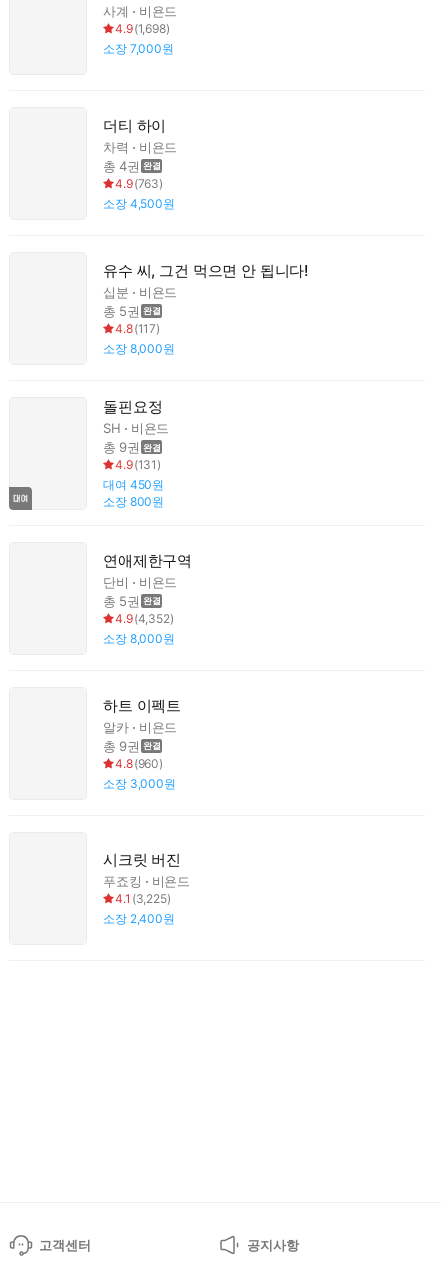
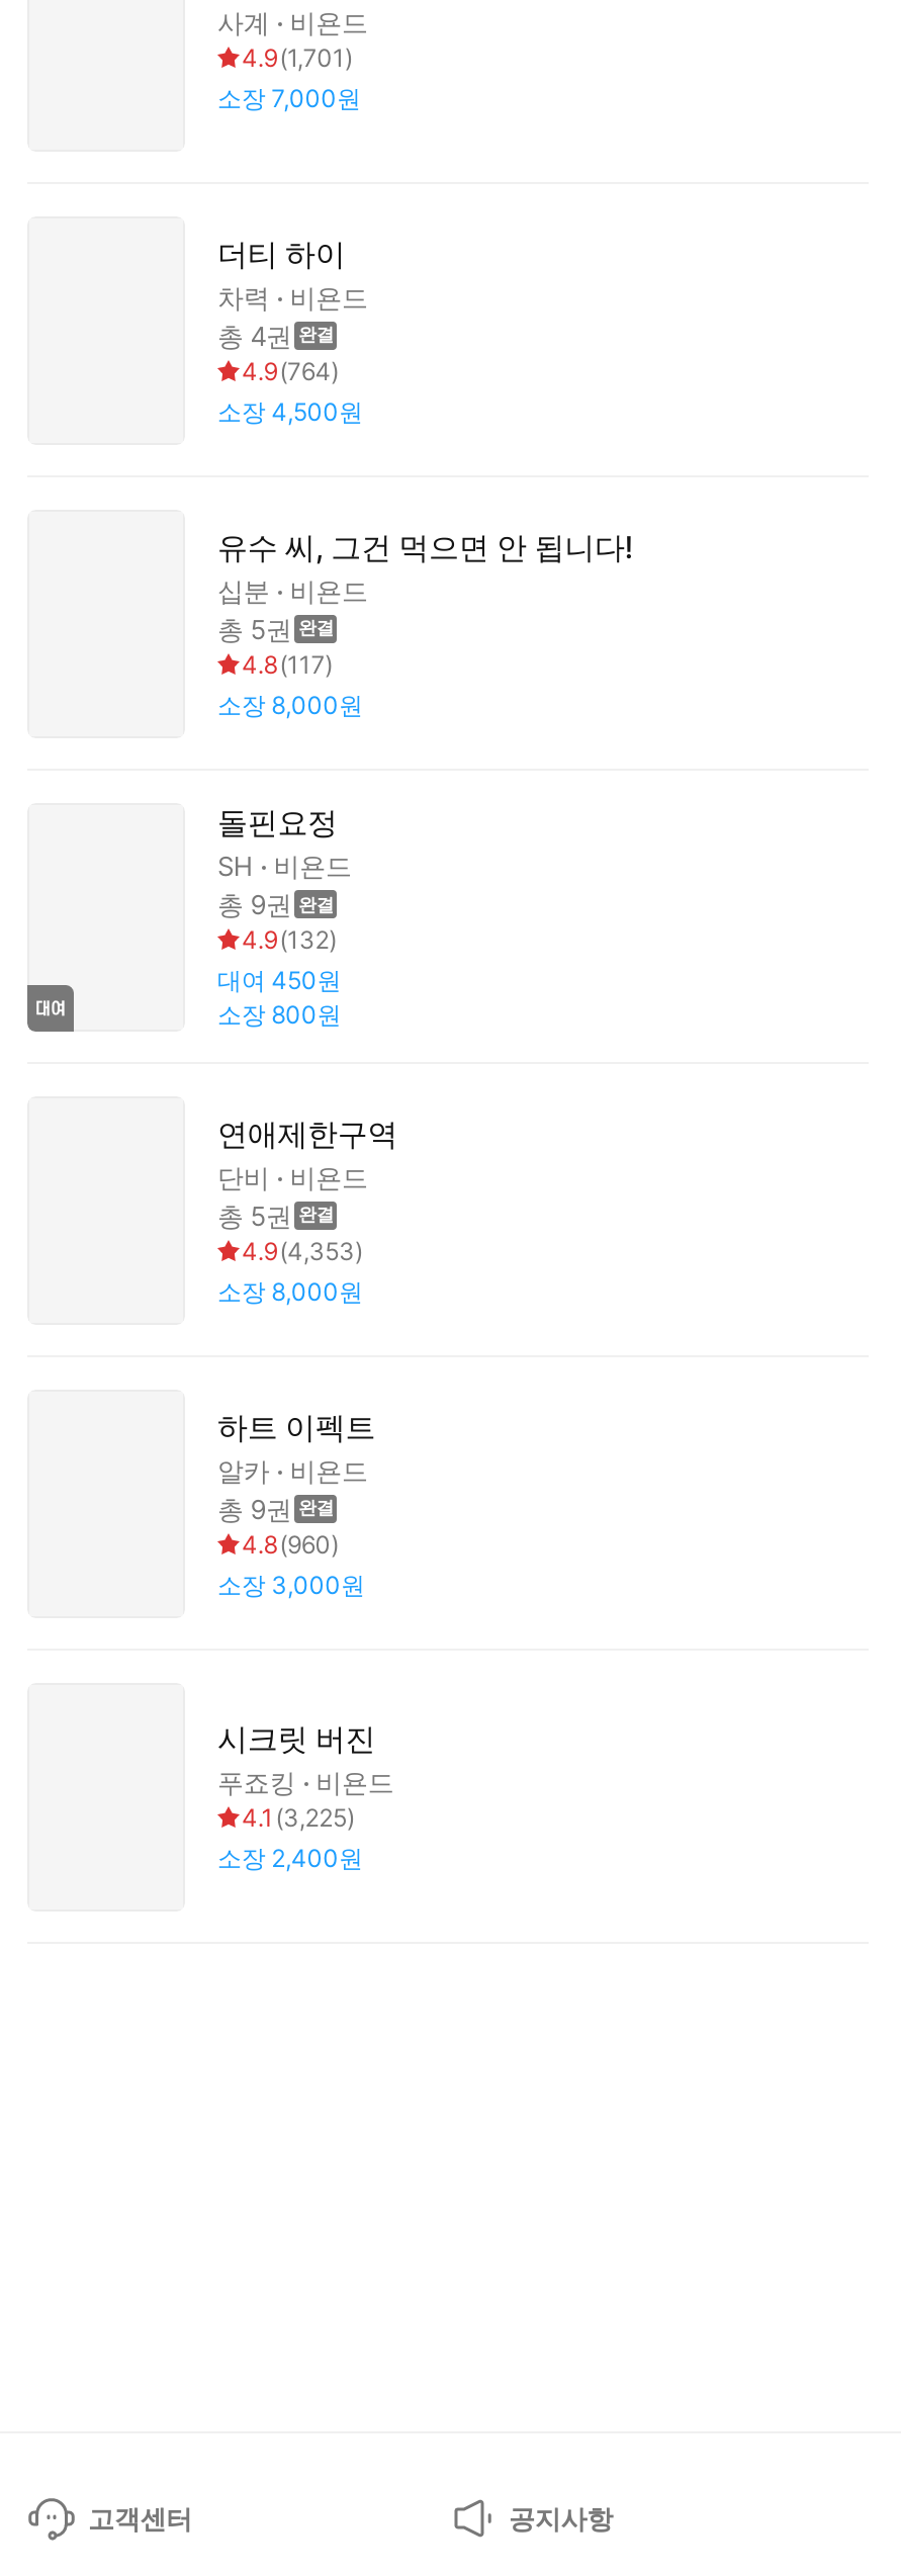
[115,21,170,36] 4.9(1,698) -> [242,42,353,73] 4.9(1,701)
[115,175,163,190] 4.9(763) -> [242,355,339,385] 4.9(764)
[115,457,161,472] 4.9(131) -> [242,924,337,955] 4.9(132)
[115,610,174,625] 4.9(4,352) -> [242,1235,363,1265] 4.9(4,353)

